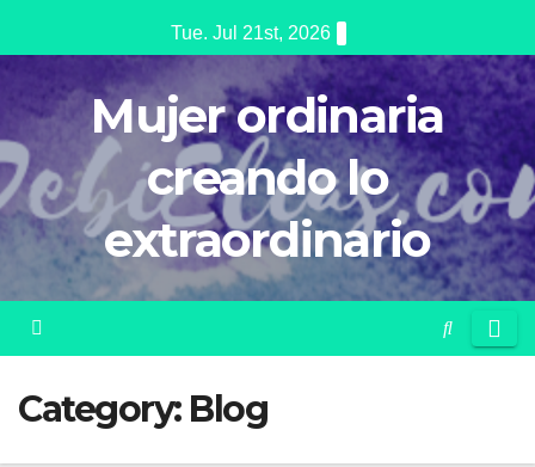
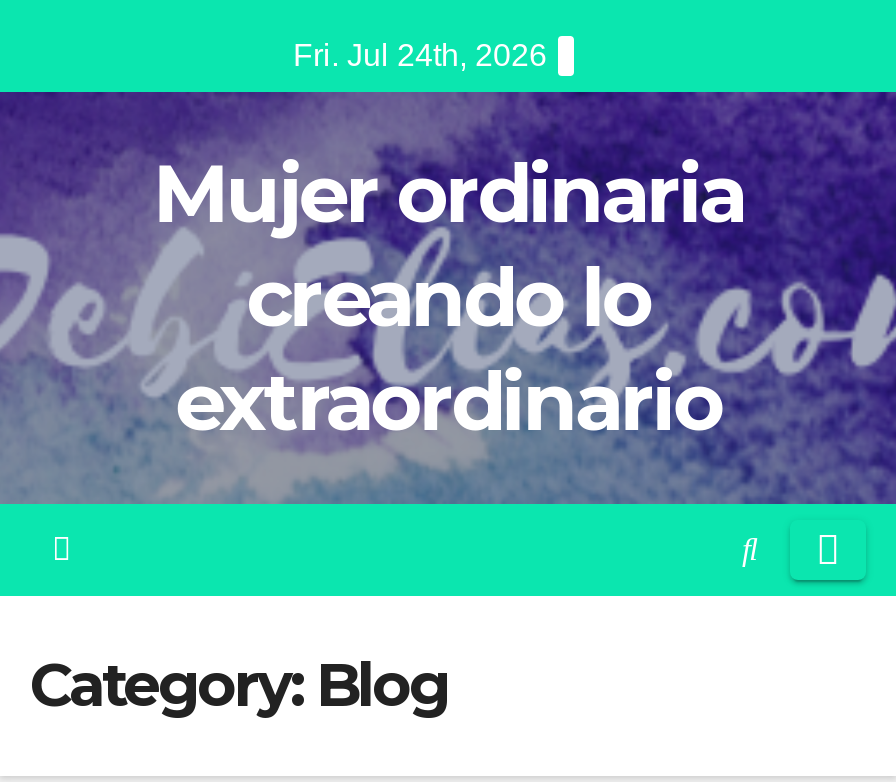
[171,23,331,43] Tue. Jul 21st, 2026 -> [293,38,547,72] Fri. Jul 24th, 2026

